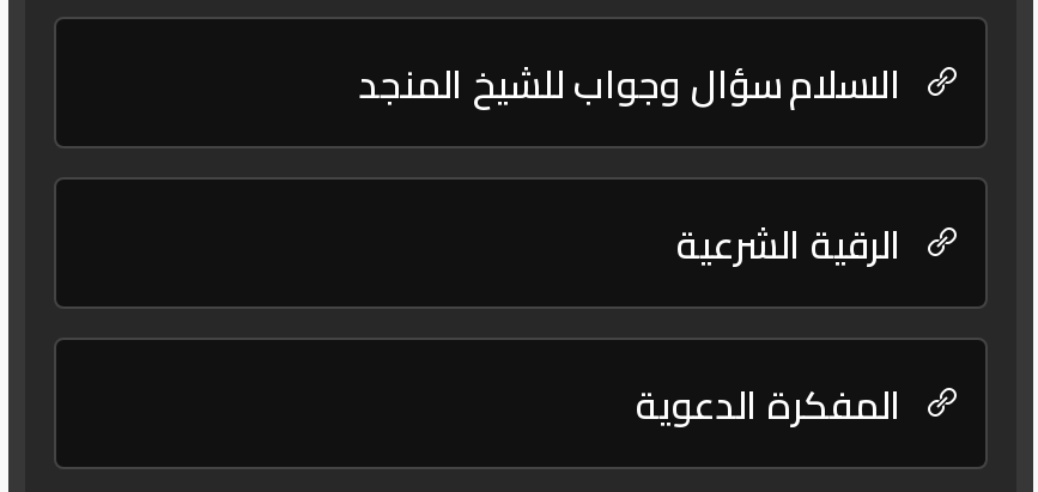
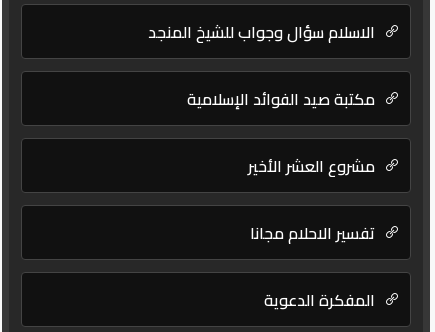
[676,208,902,280] الرقية الشرعية -> [187,84,375,248] مكتبة صيد الفوائد الإسلامية | مشروع العشر الأخير | تفسير الاحلام مجانا

